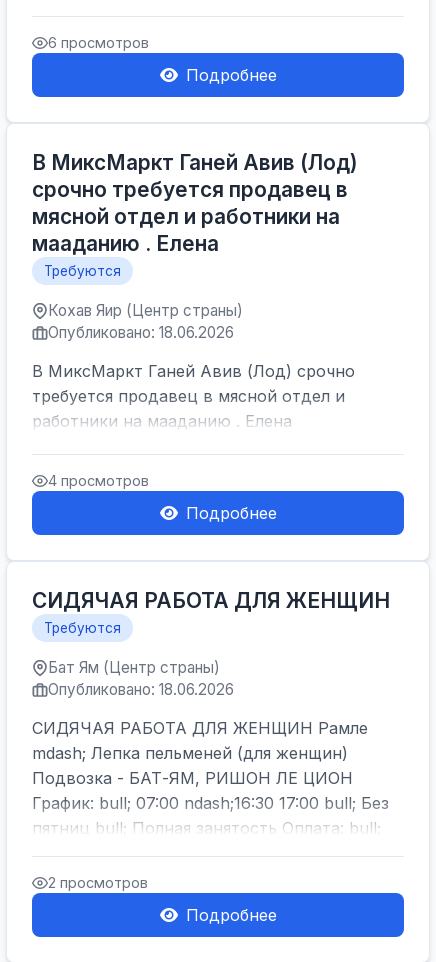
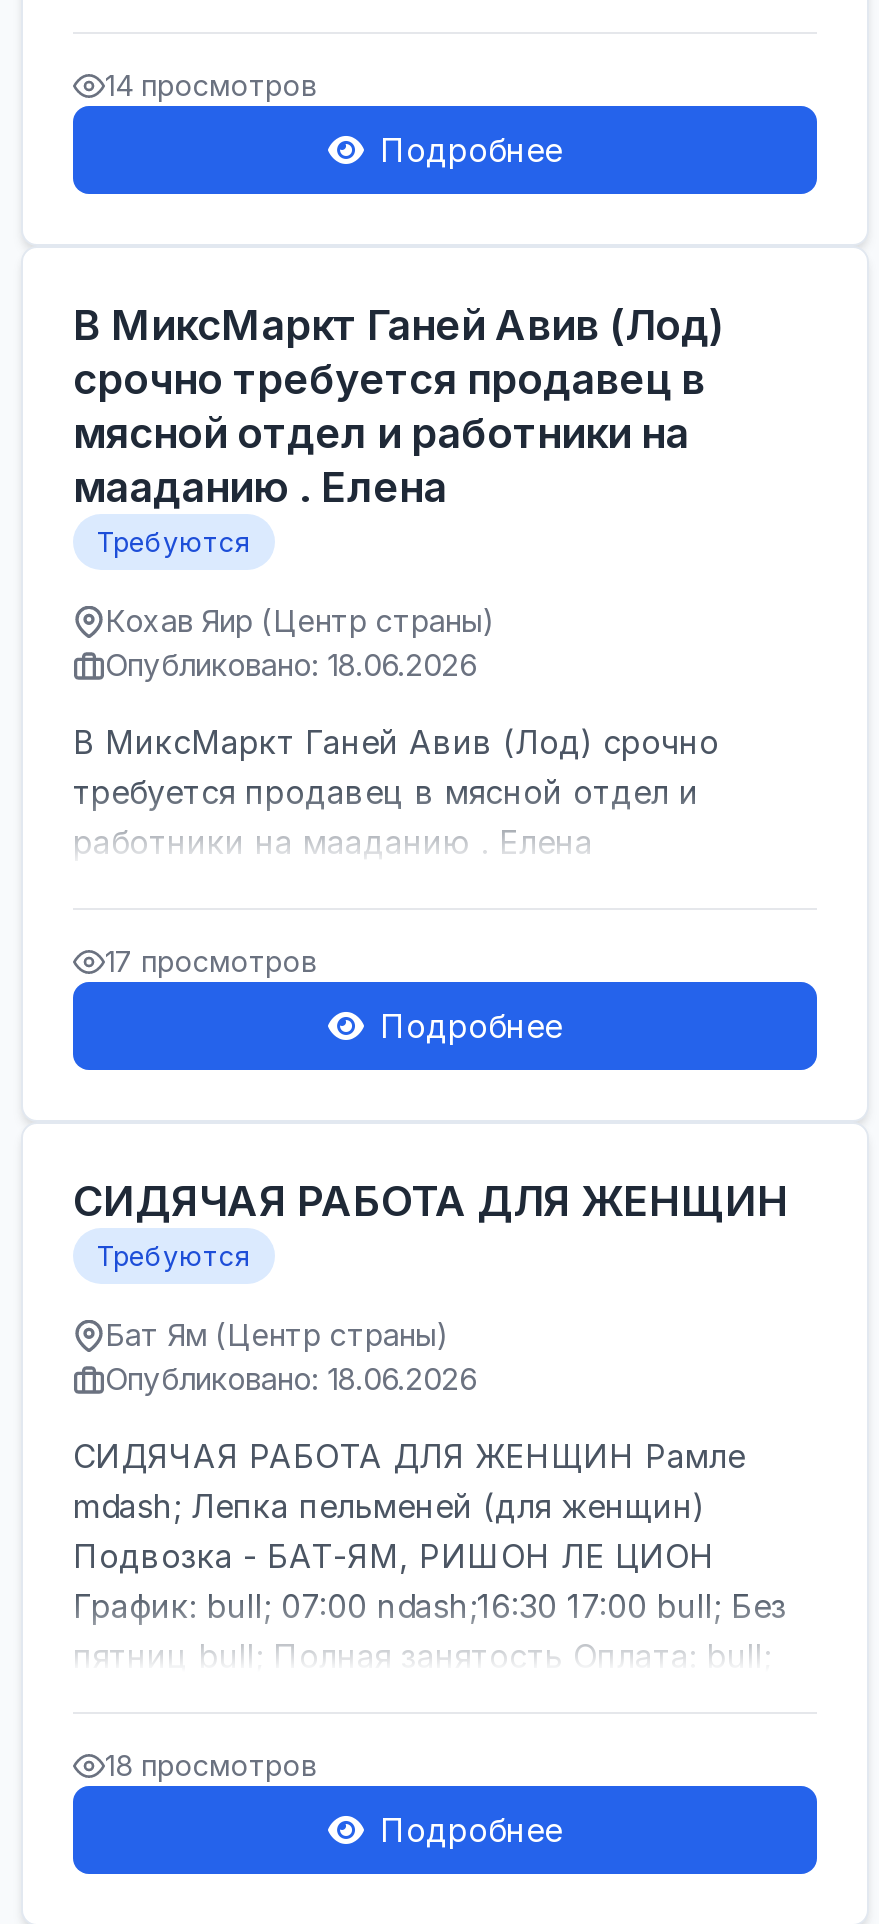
[48,34,149,51] 6 просмотров -> [105,68,317,102] 14 просмотров
[48,472,149,489] 4 просмотров -> [105,944,317,978] 17 просмотров
[48,874,148,891] 2 просмотров -> [105,1748,317,1782] 18 просмотров

